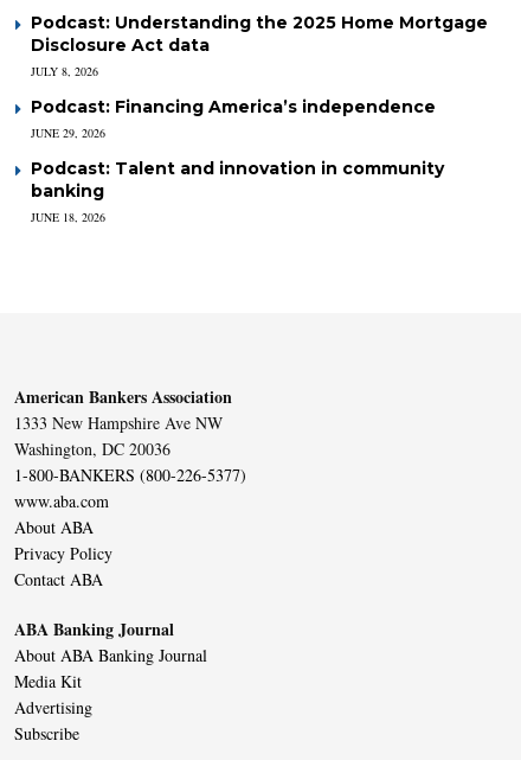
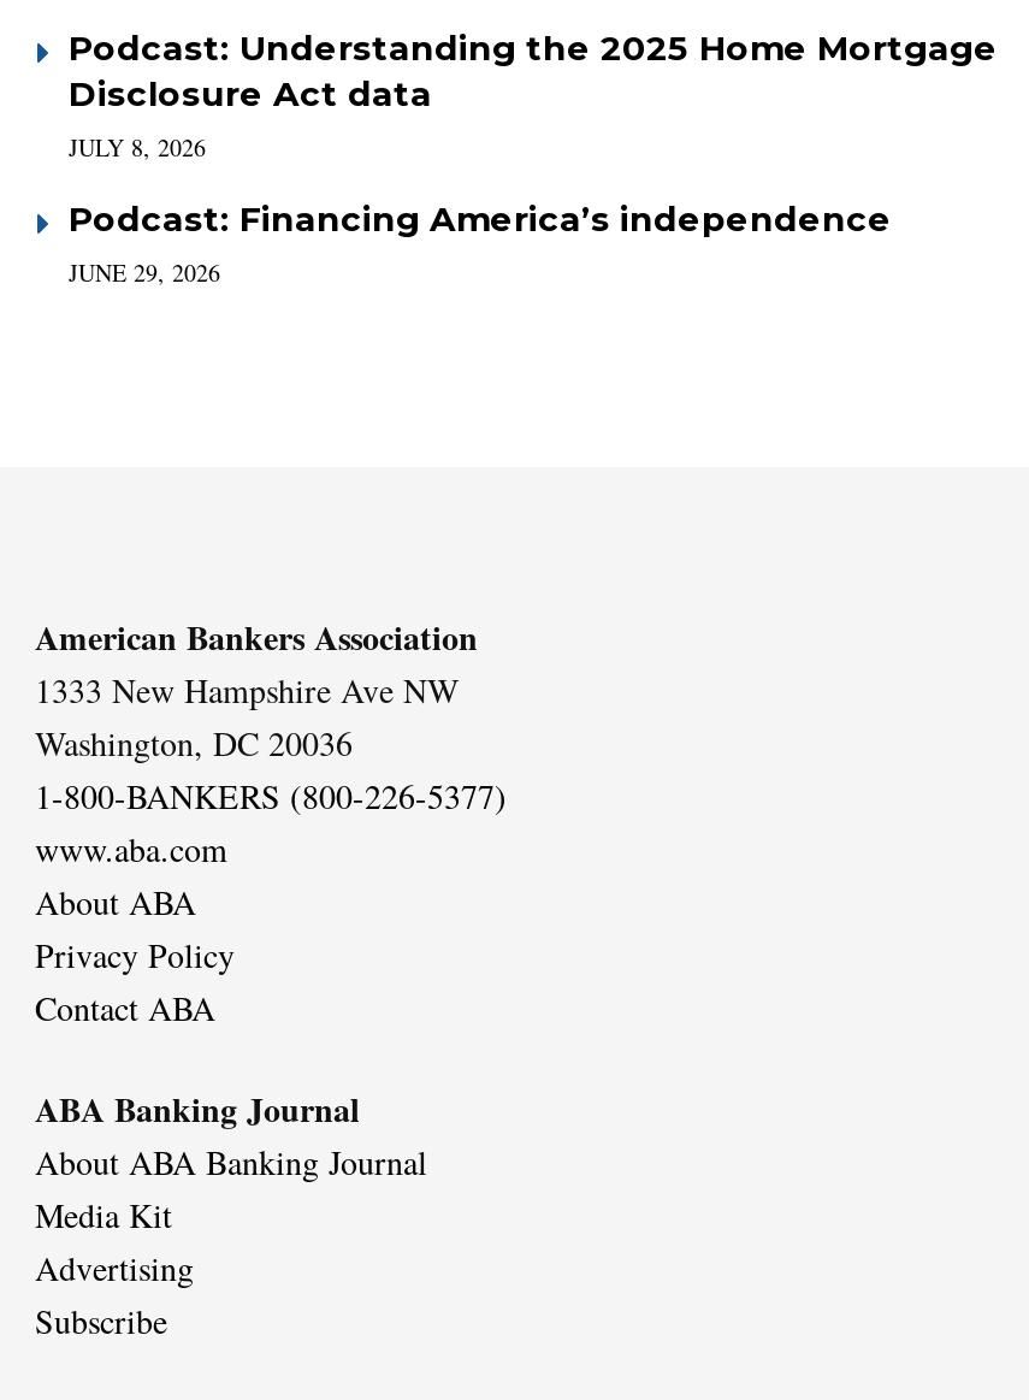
[31,158,444,225] Podcast: Talent and innovation in community | banking | JUNE 18, 2026 -> none

